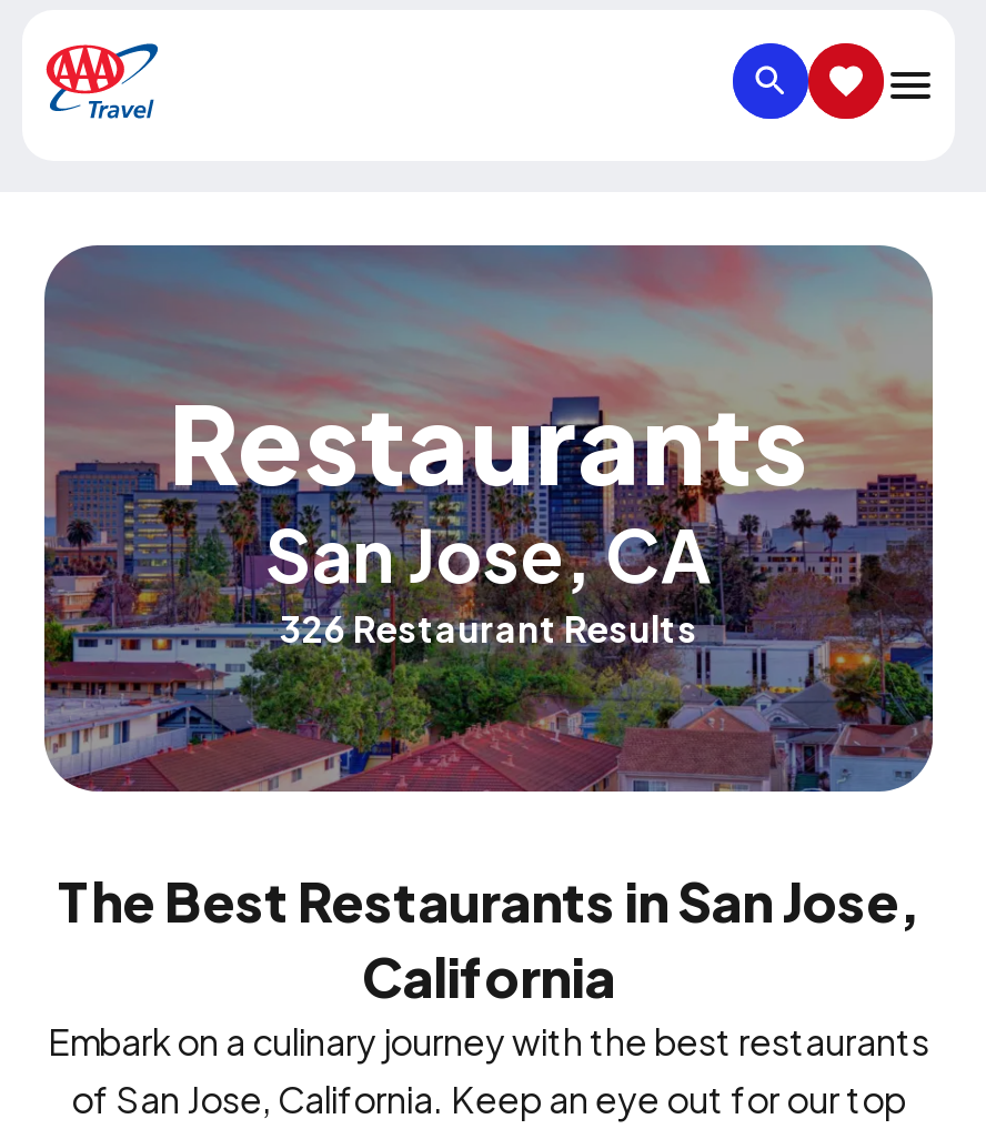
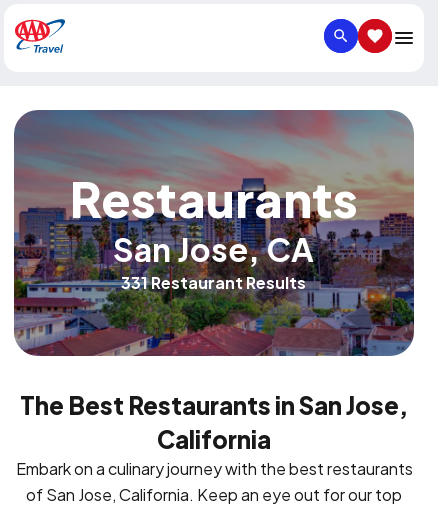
[280,605,697,652] 326 Restaurant Results -> [121,272,306,293] 331 Restaurant Results

